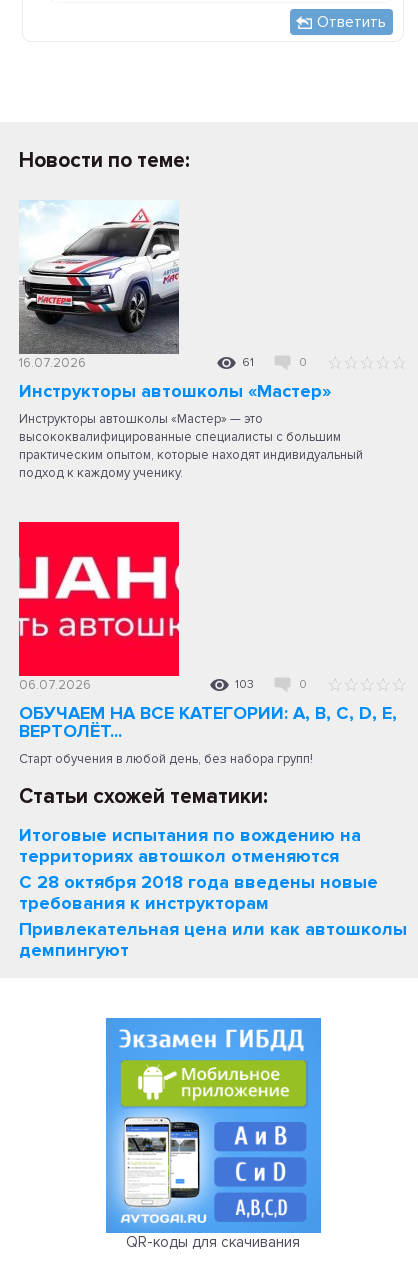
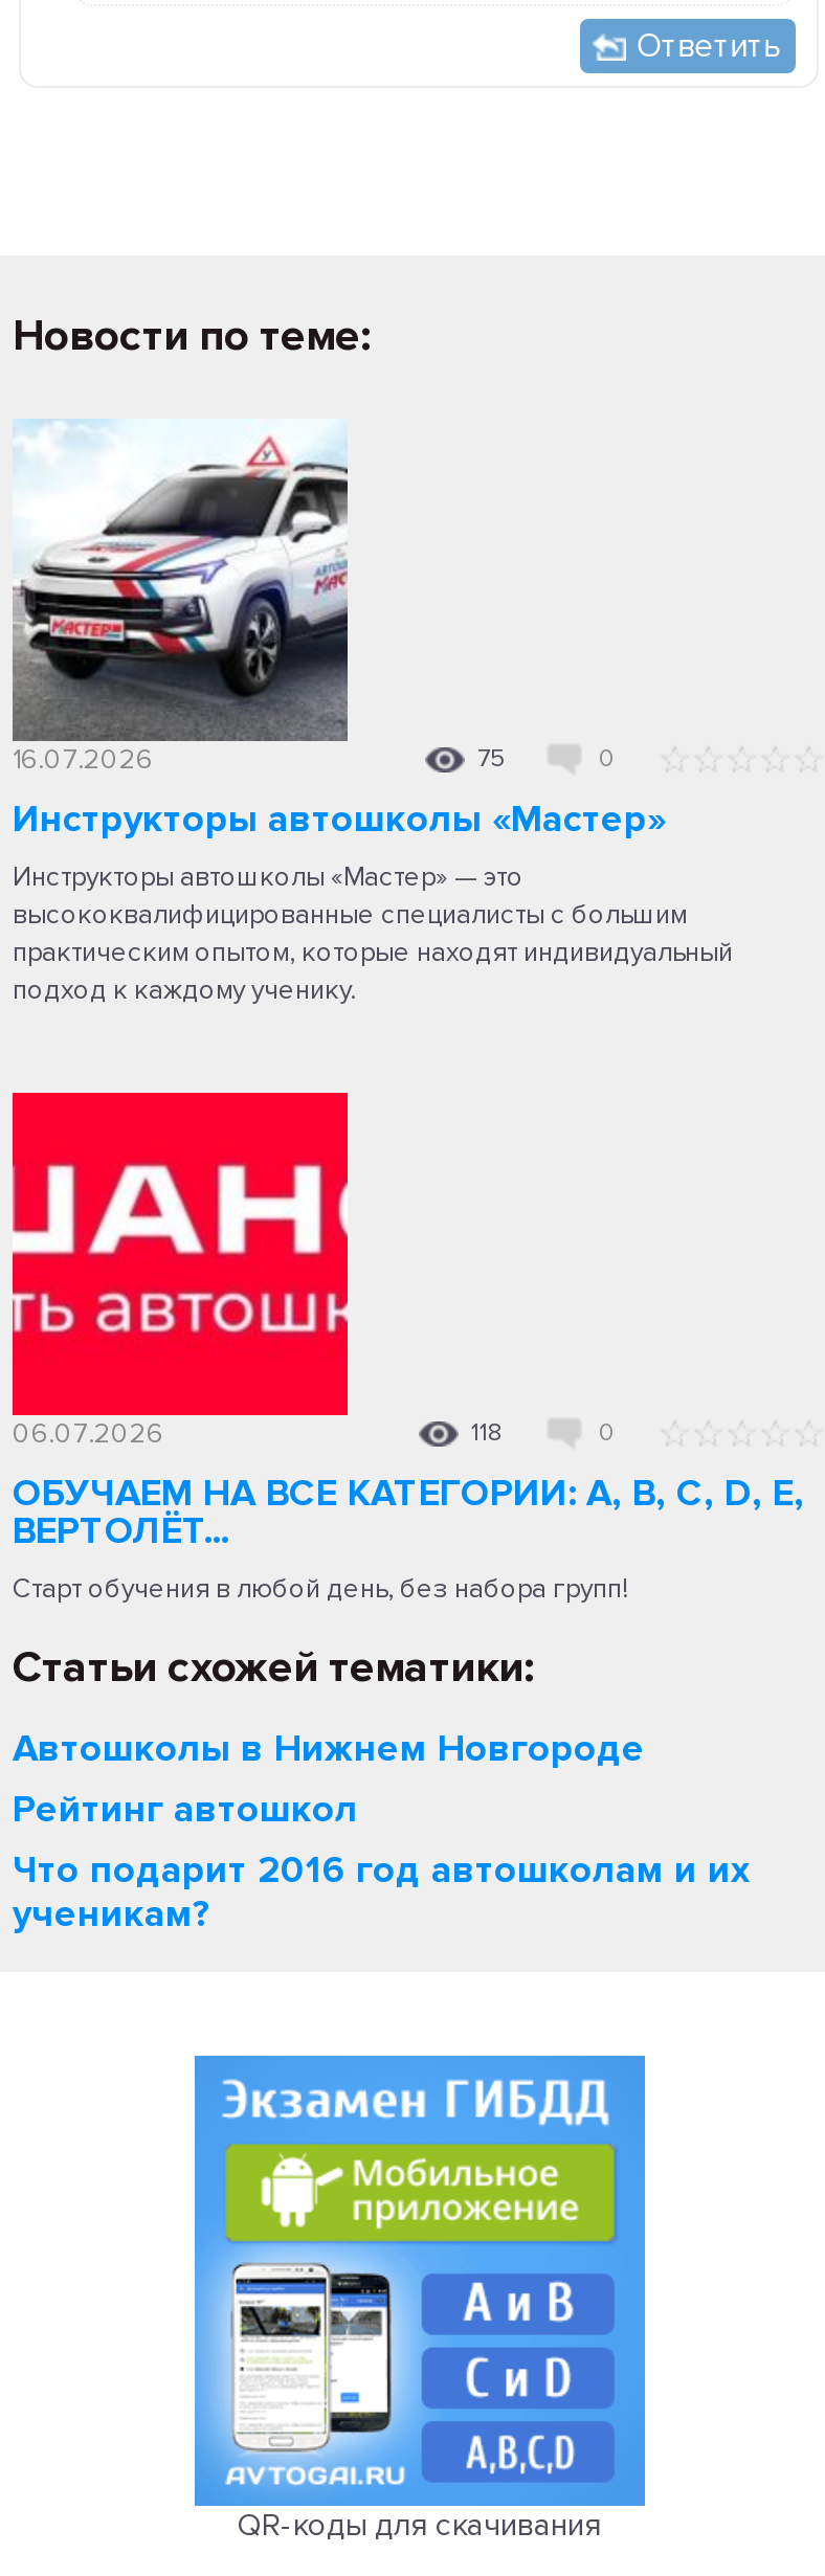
[242,355,254,370] 61 -> [477,743,505,774] 75
[235,677,254,692] 103 -> [471,1417,505,1448] 118
[19,824,407,957] Итоговые испытания по вождению на | территориях автошкол отменяются | С 28 октября 2018 года введены новые | требования к инструкторам | Привлекательная цена или как автошколы | демпингуют -> [13,1725,750,1928] Автошколы в Нижнем Новгороде | Рейтинг автошкол | Что подарит 2016 год автошколам и их | ученикам?

